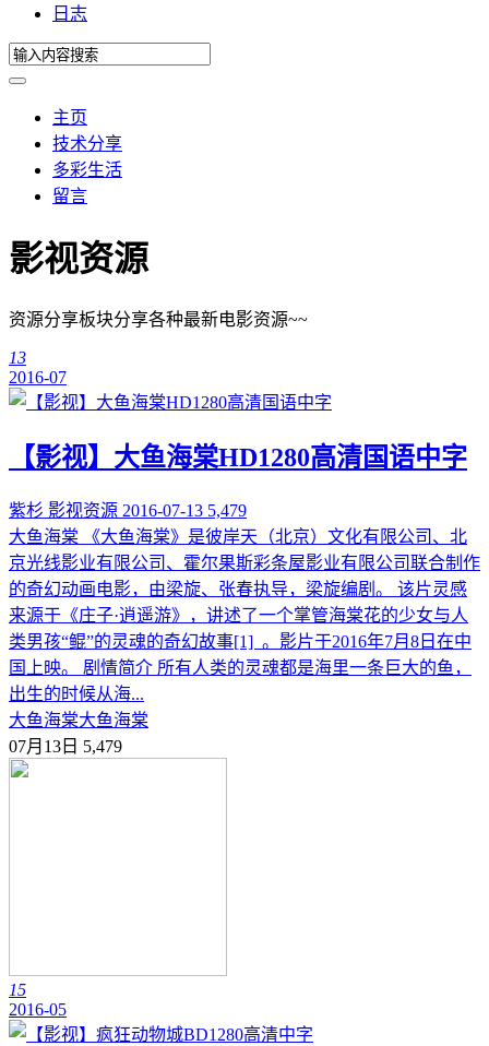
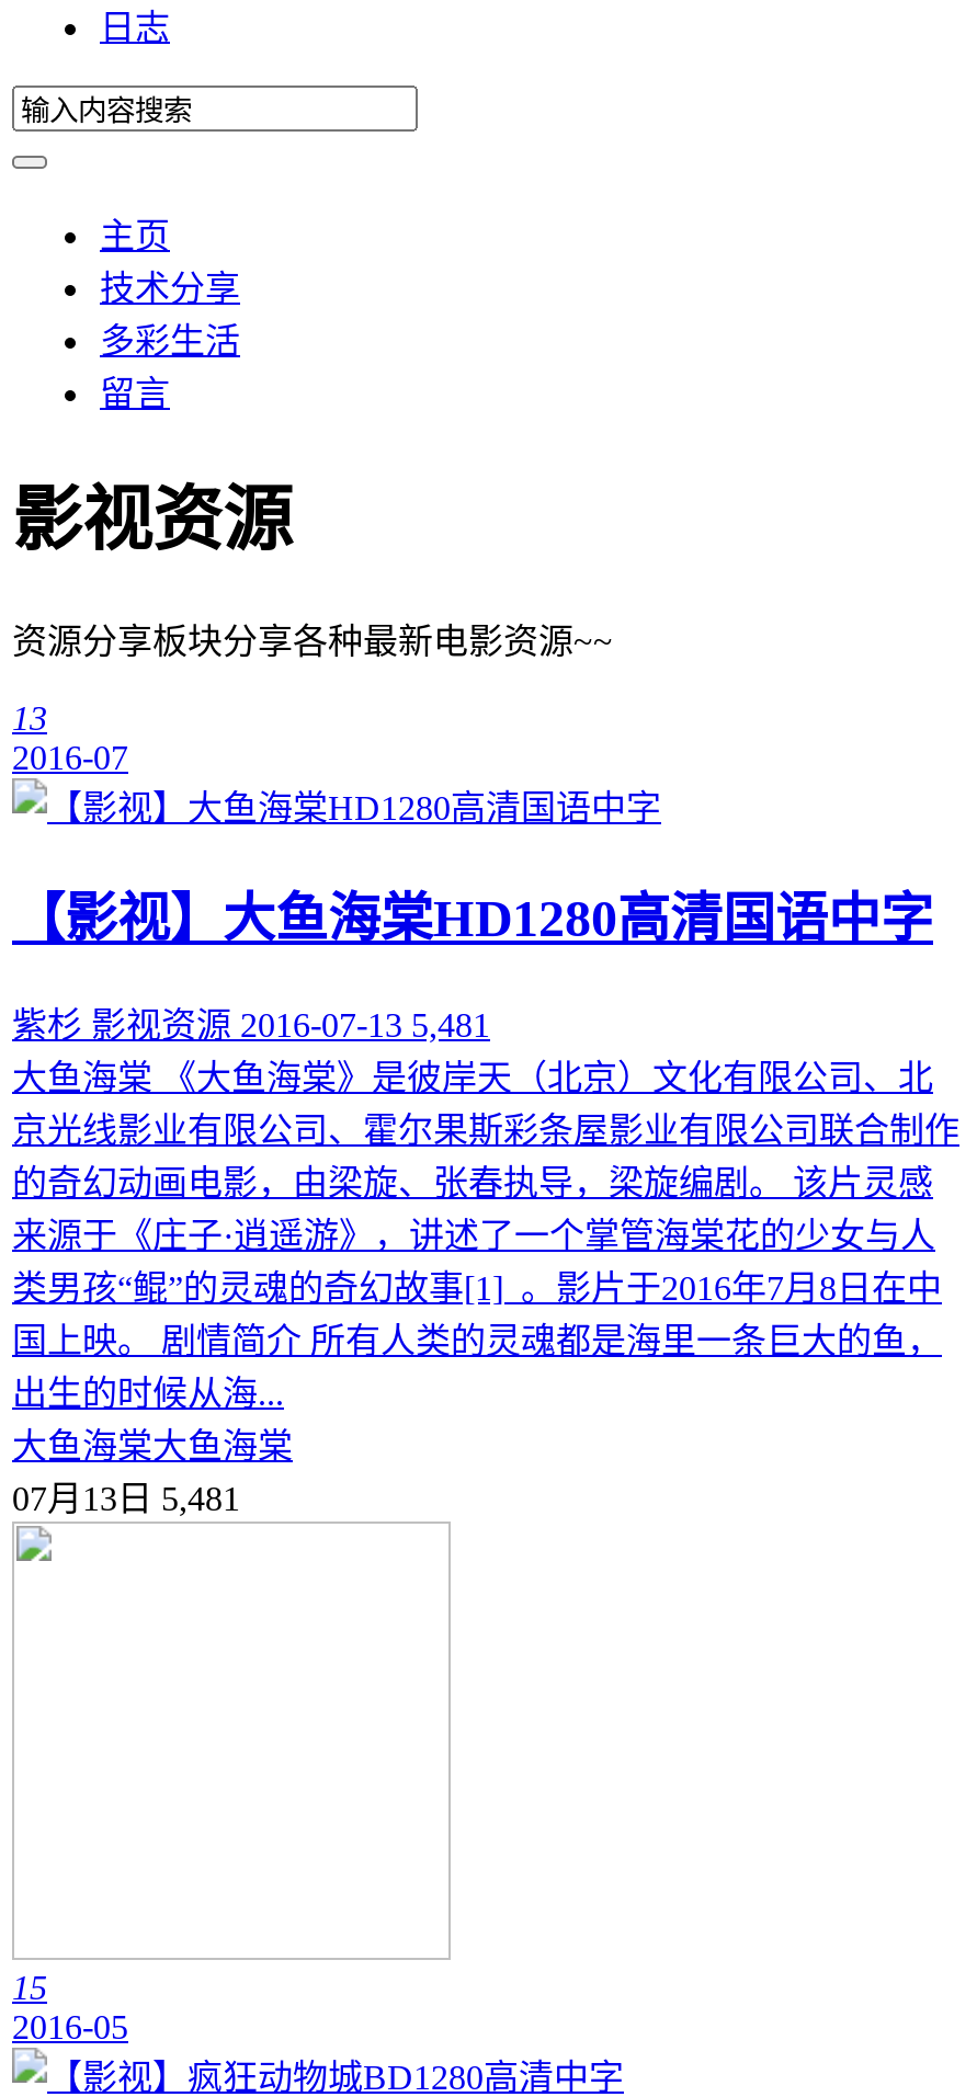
[9,501,247,519] 紫杉 影视资源 2016-07-13 5,479 -> [12,1006,490,1043] 紫杉 影视资源 2016-07-13 5,481
[9,737,122,755] 07月13日 5,479 -> [12,1479,240,1516] 07月13日 5,481

